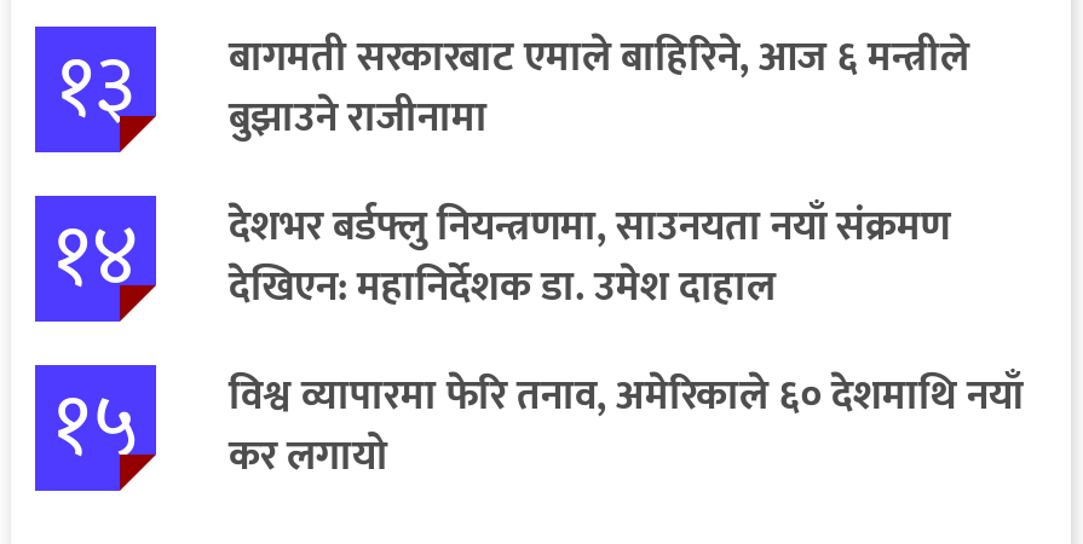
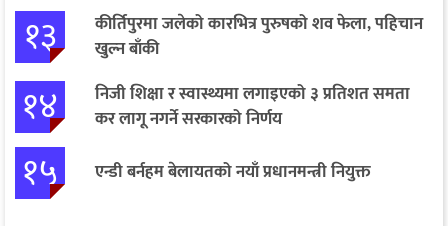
[229,23,969,151] बागमती सरकारबाट एमाले बाहिरिने, आज ६ मन्त्रीले | बुझाउने राजीनामा -> [95,10,423,63] कीर्तिपुरमा जलेको कारभित्र पुरुषको शव फेला, पहिचान | खुल्न बाँकी
[229,192,950,321] देशभर बर्डफ्लु नियन्त्रणमा, साउनयता नयाँ संक्रमण | देखिएन: महानिर्देशक डा. उमेश दाहाल -> [95,80,410,133] निजी शिक्षा र स्वास्थ्यमा लगाइएको ३ प्रतिशत समता | कर लागू नगर्ने सरकारको निर्णय
[229,362,1022,490] विश्व व्यापारमा फेरि तनाव, अमेरिकाले ६० देशमाथि नयाँ | कर लगायो -> [95,158,371,186] एन्डी बर्नहम बेलायतको नयाँ प्रधानमन्त्री नियुक्त

